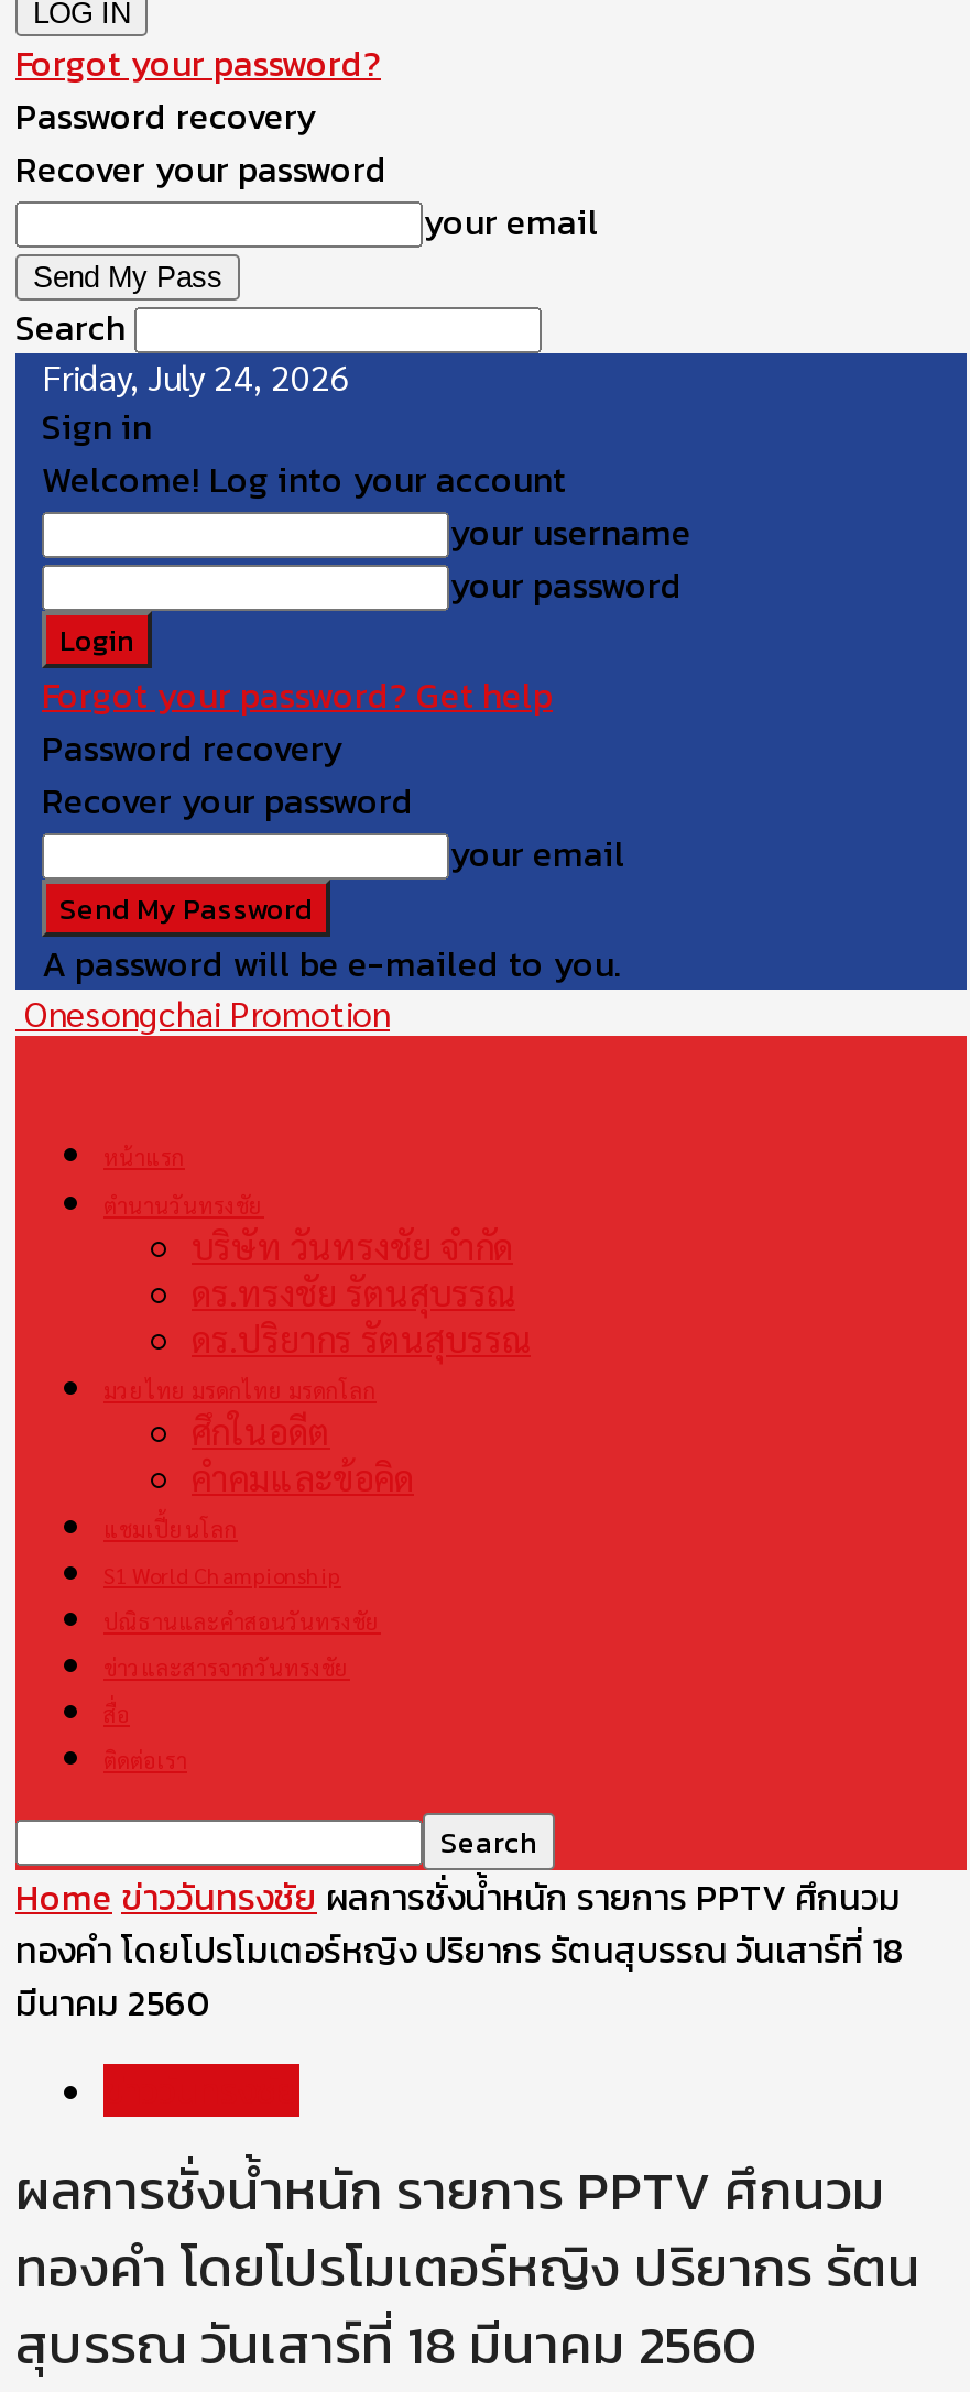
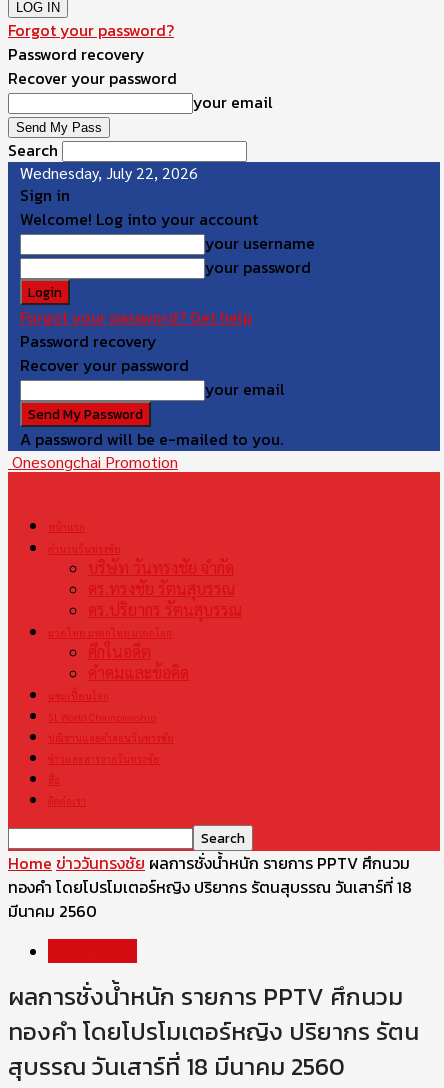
[42,353,350,400] Friday, July 24, 2026 -> [20,162,198,183] Wednesday, July 22, 2026

